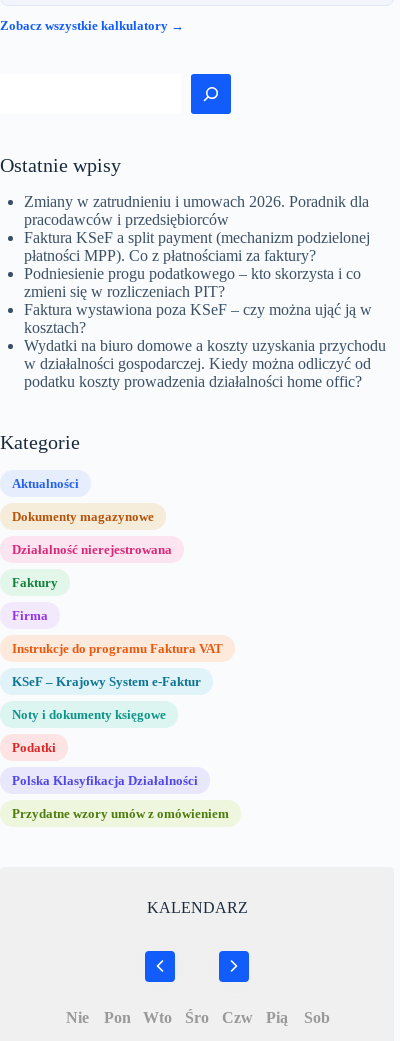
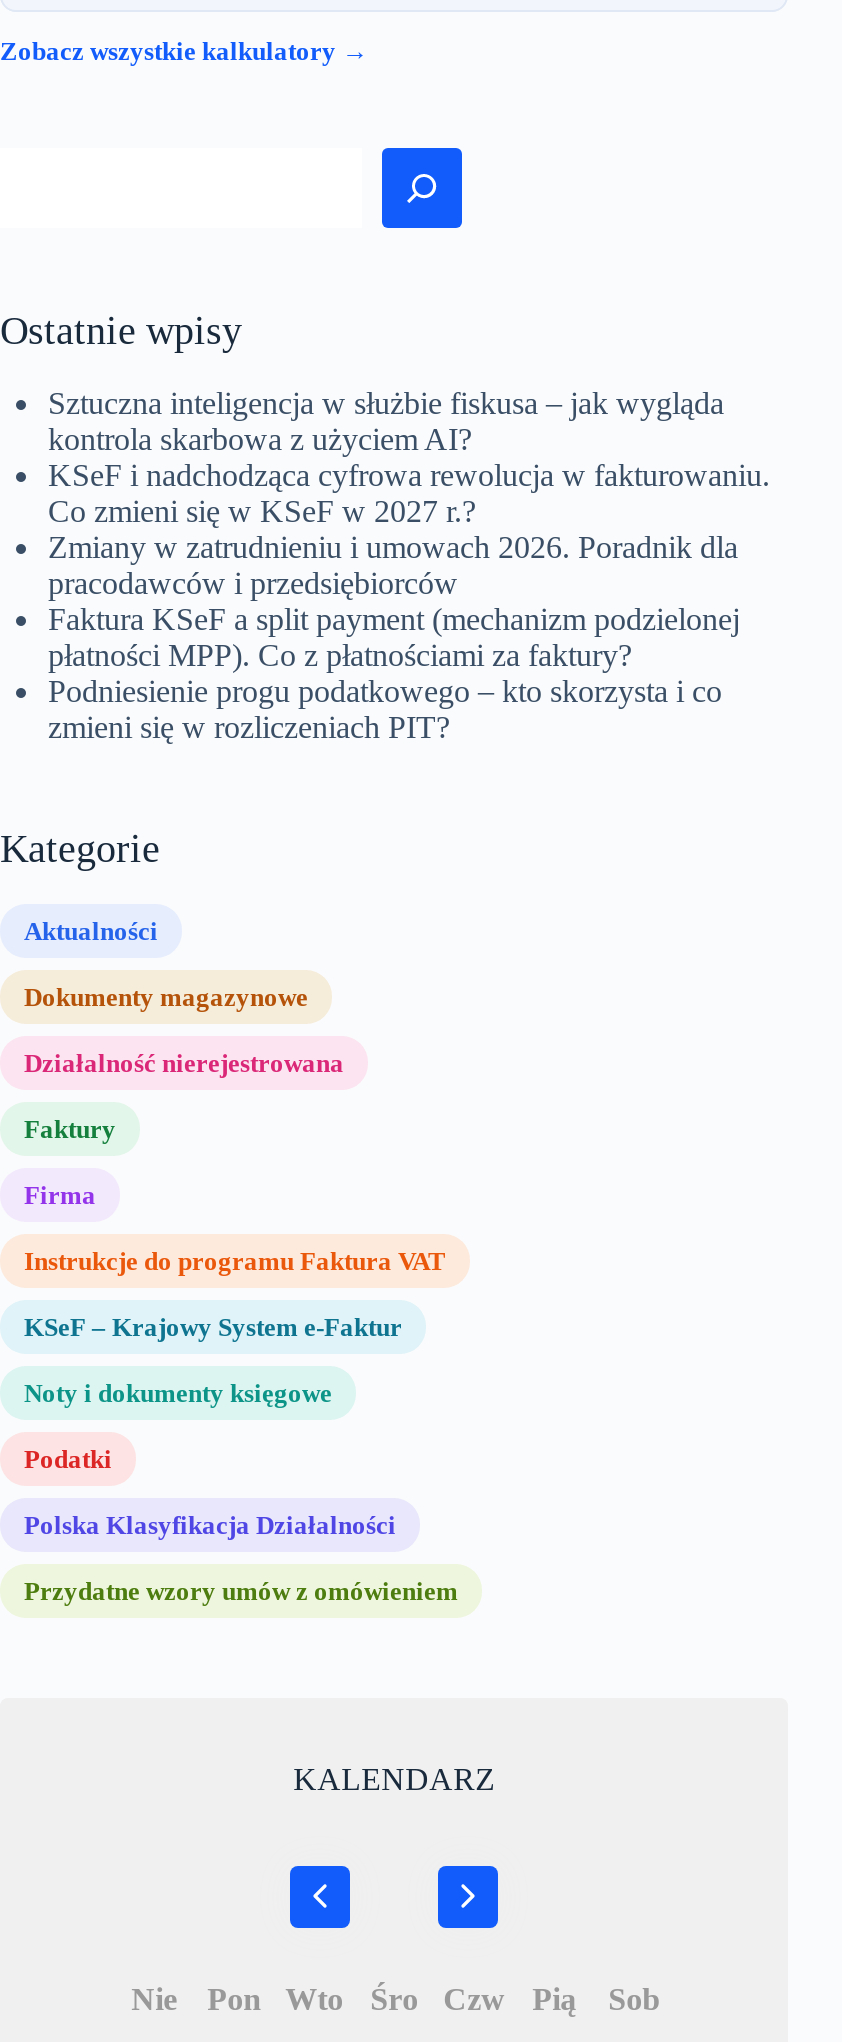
none -> [48,385,770,527] Sztuczna inteligencja w służbie fiskusa – jak wygląda | kontrola skarbowa z użyciem AI? | KSeF i nadchodząca cyfrowa rewolucja w fakturowaniu. | Co zmieni się w KSeF w 2027 r.?
moved [24,193,370,300] -> [48,529,740,743]: Zmiany w zatrudnieniu i umowach 2026. Poradnik dla | pracodawców i przedsiębiorców | Faktura KSeF a split payment (mechanizm podzielonej | płatności MPP). Co z płatnościami za faktury? | Podniesienie progu podatkowego – kto skorzysta i co | zmieni się w rozliczeniach PIT?
[24,301,386,390] Faktura wystawiona poza KSeF – czy można ująć ją w | kosztach? | Wydatki na biuro domowe a koszty uzyskania przychodu | w działalności gospodarczej. Kiedy można odliczyć od | podatku koszty prowadzenia działalności home offic? -> none

